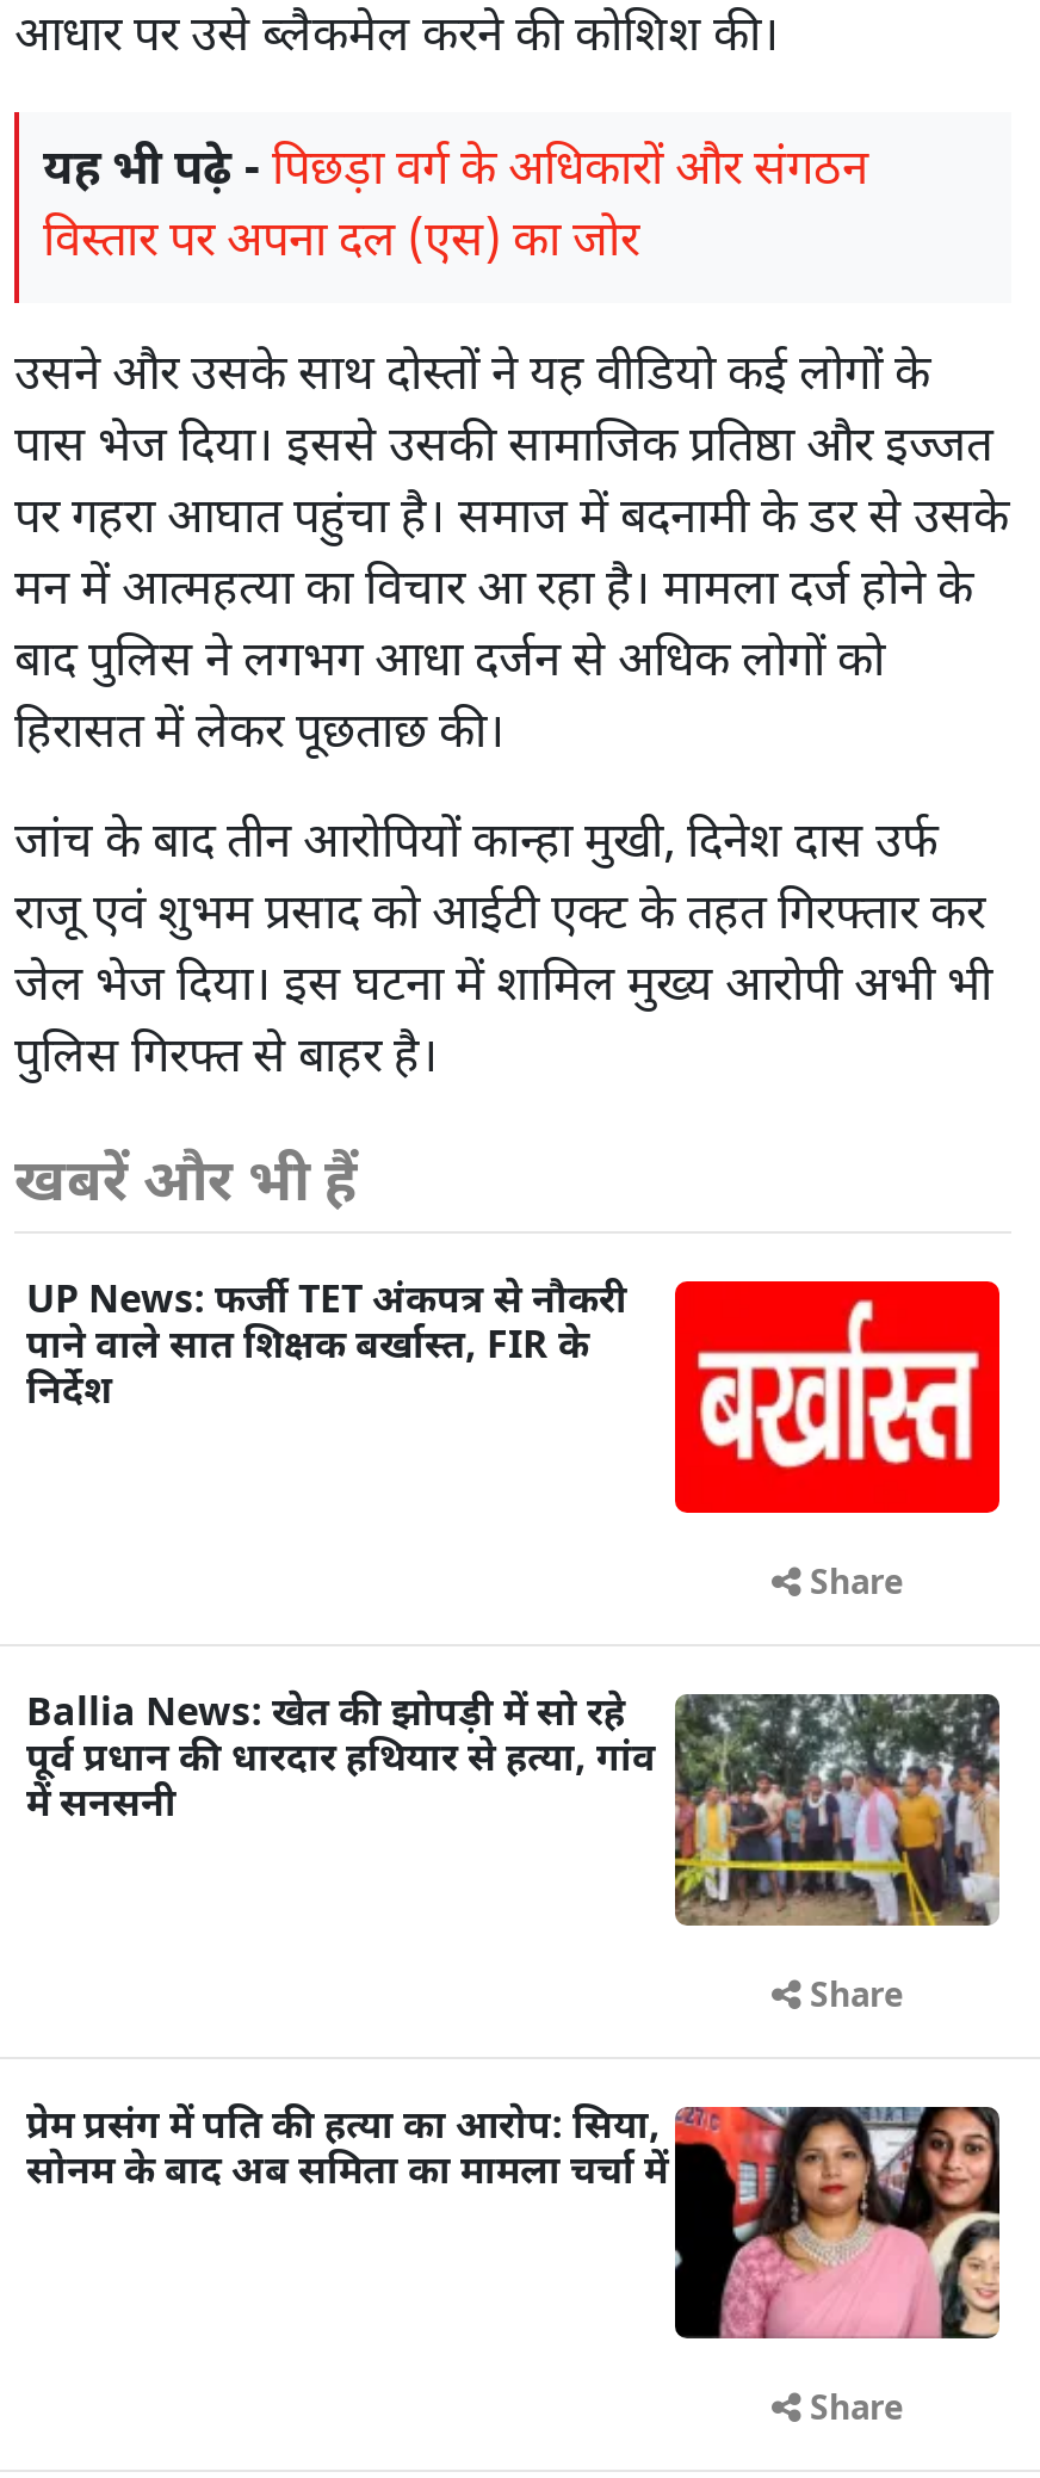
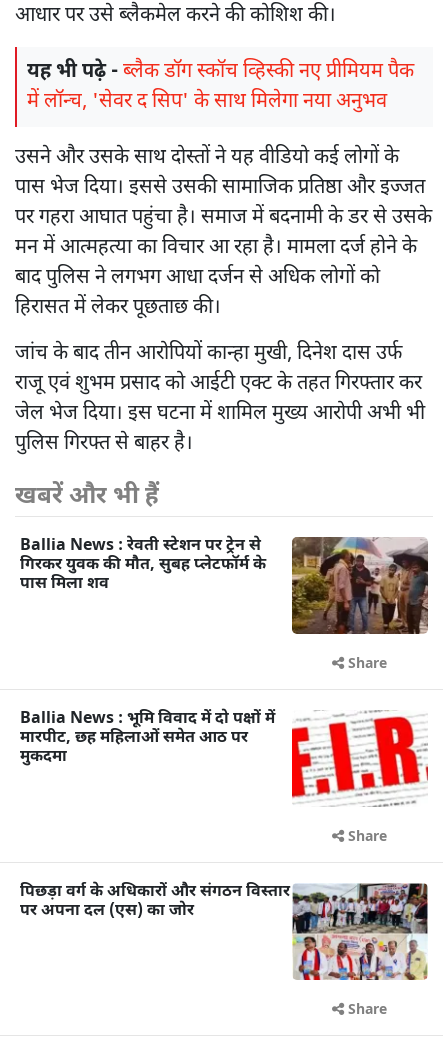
[43,140,868,273] यह भी पढ़े - पिछड़ा वर्ग के अधिकारों और संगठन | विस्तार पर अपना दल (एस) का जोर -> [27,58,414,114] यह भी पढ़े - ब्लैक डॉग स्कॉच व्हिस्की नए प्रीमियम पैक | में लॉन्च, 'सेवर द सिप' के साथ मिलेगा नया अनुभव
[26,1278,1002,1515] [image] | UP News: फर्जी TET अंकपत्र से नौकरी | पाने वाले सात शिक्षक बर्खास्त, FIR के | निर्देश -> [20,535,429,635] [image] | Ballia News : रेवती स्टेशन पर ट्रेन से | गिरकर युवक की मौत, सुबह प्लेटफॉर्म के | पास मिला शव
[26,1691,1002,1928] [image] | Ballia News: खेत की झोपड़ी में सो रहे | पूर्व प्रधान की धारदार हथियार से हत्या, गांव | में सनसनी -> [20,709,429,807] [image] | Ballia News : भूमि विवाद में दो पक्षों में | मारपीट, छह महिलाओं समेत आठ पर | मुकदमा
[26,2104,1002,2341] [image] | प्रेम प्रसंग में पति की हत्या का आरोप: सिया, | सोनम के बाद अब समिता का मामला चर्चा में -> [20,882,429,981] [image] | पिछड़ा वर्ग के अधिकारों और संगठन विस्तार | पर अपना दल (एस) का जोर

